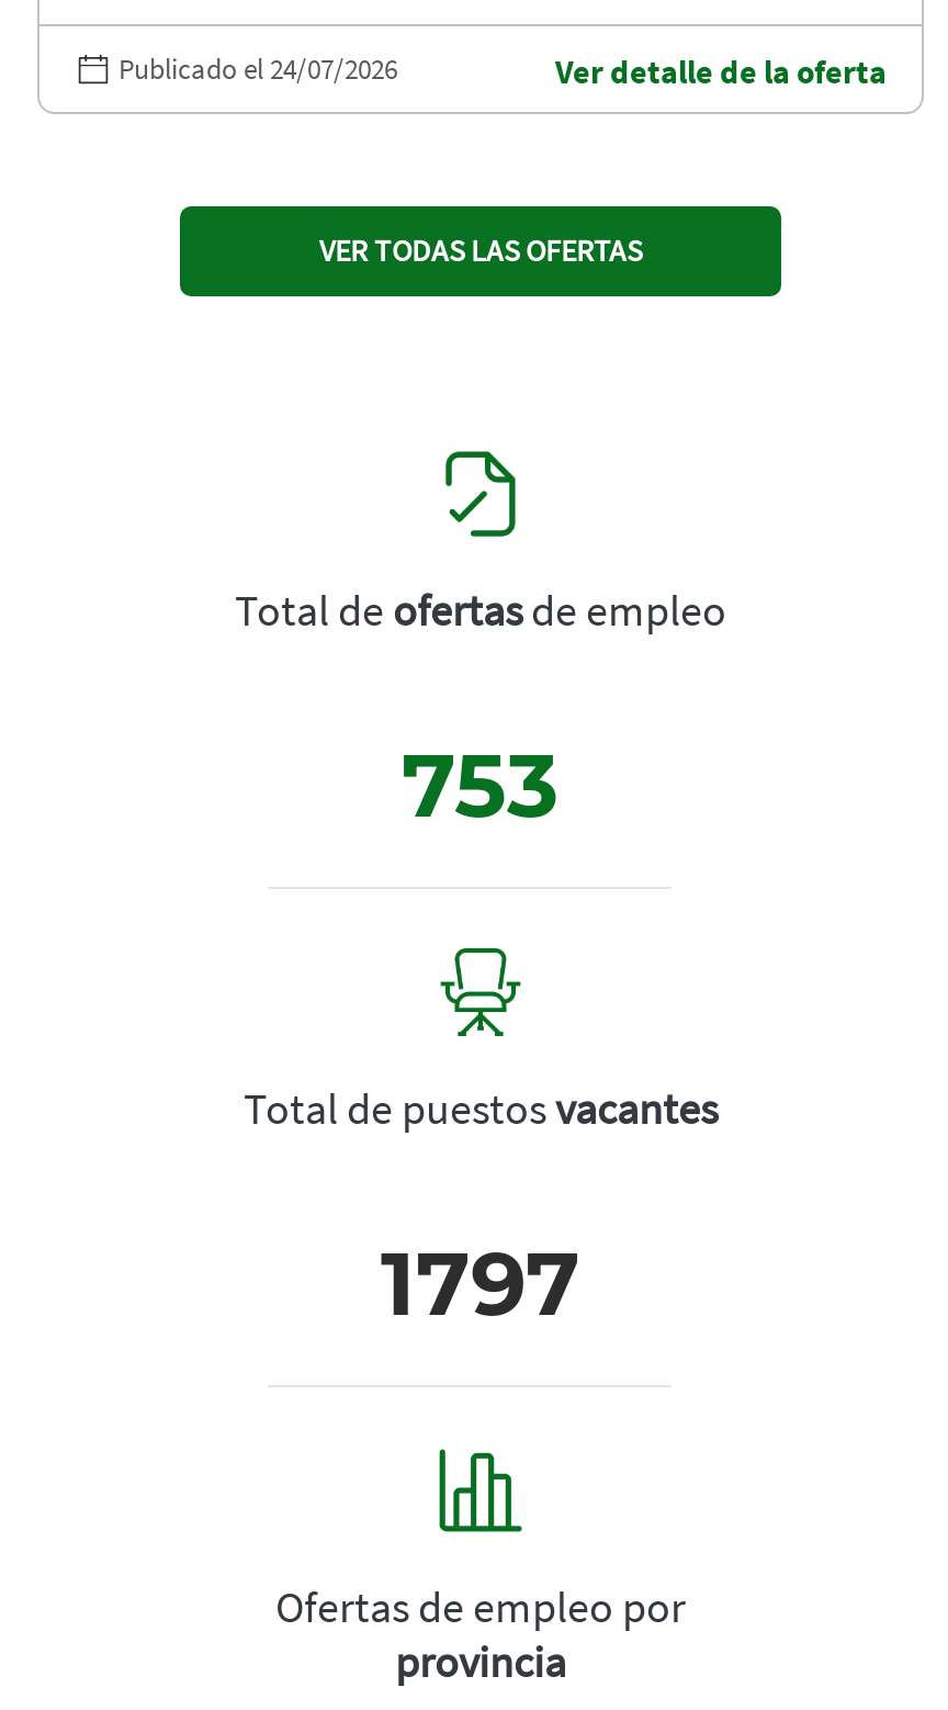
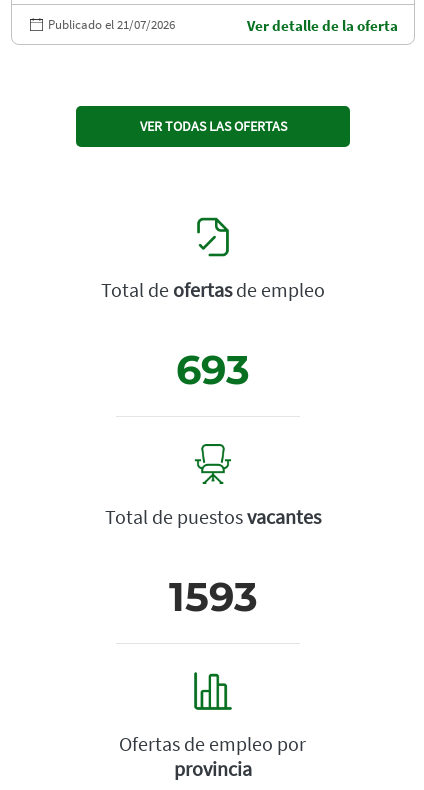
[119,51,397,88] Publicado el 24/07/2026 -> [48,16,175,33] Publicado el 21/07/2026
[402,732,560,839] 753 -> [176,345,250,394] 693
[381,1230,580,1337] 1797 -> [168,572,257,621] 1593

